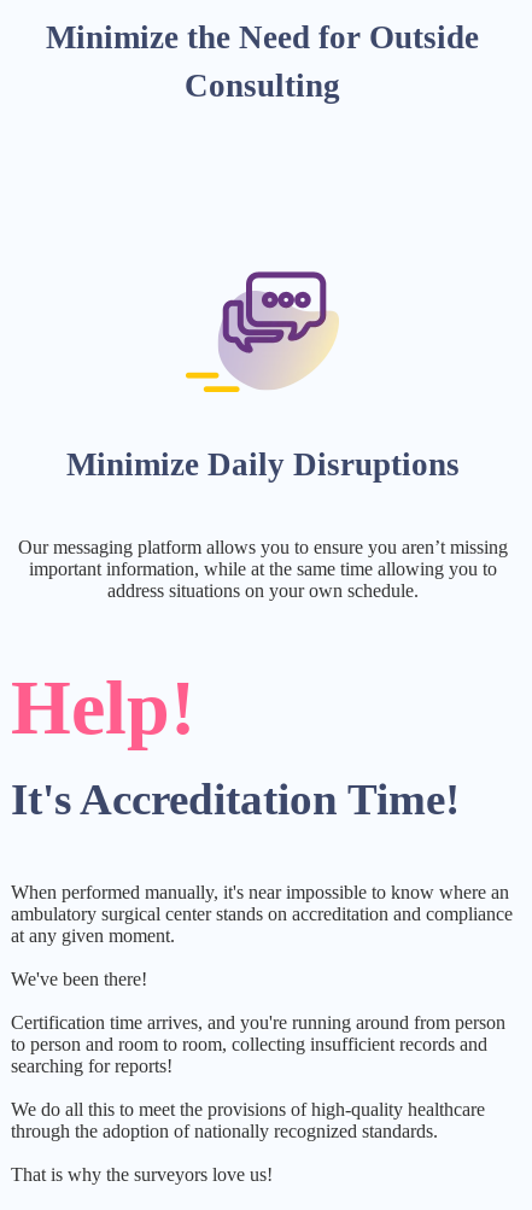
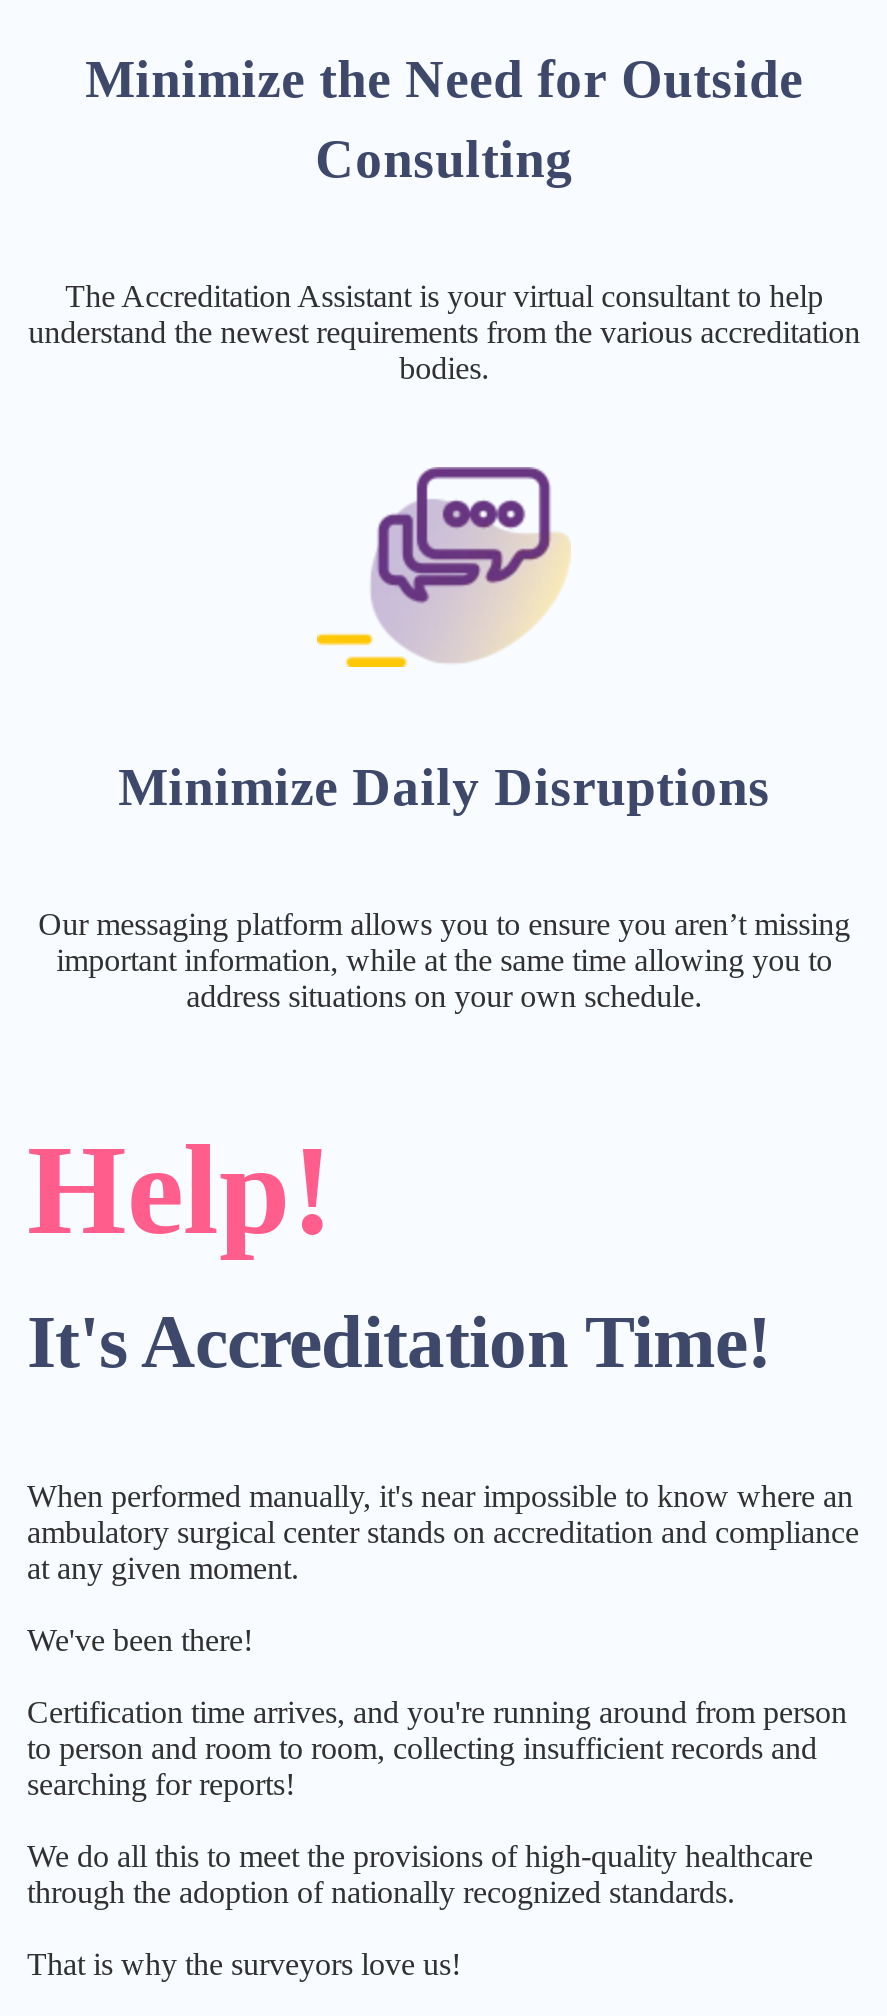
none -> [28,279,860,385] The Accreditation Assistant is your virtual consultant to help | understand the newest requirements from the various accreditation | bodies.

